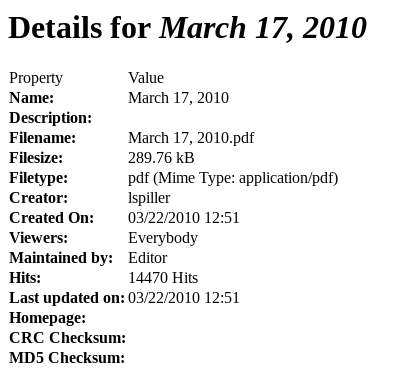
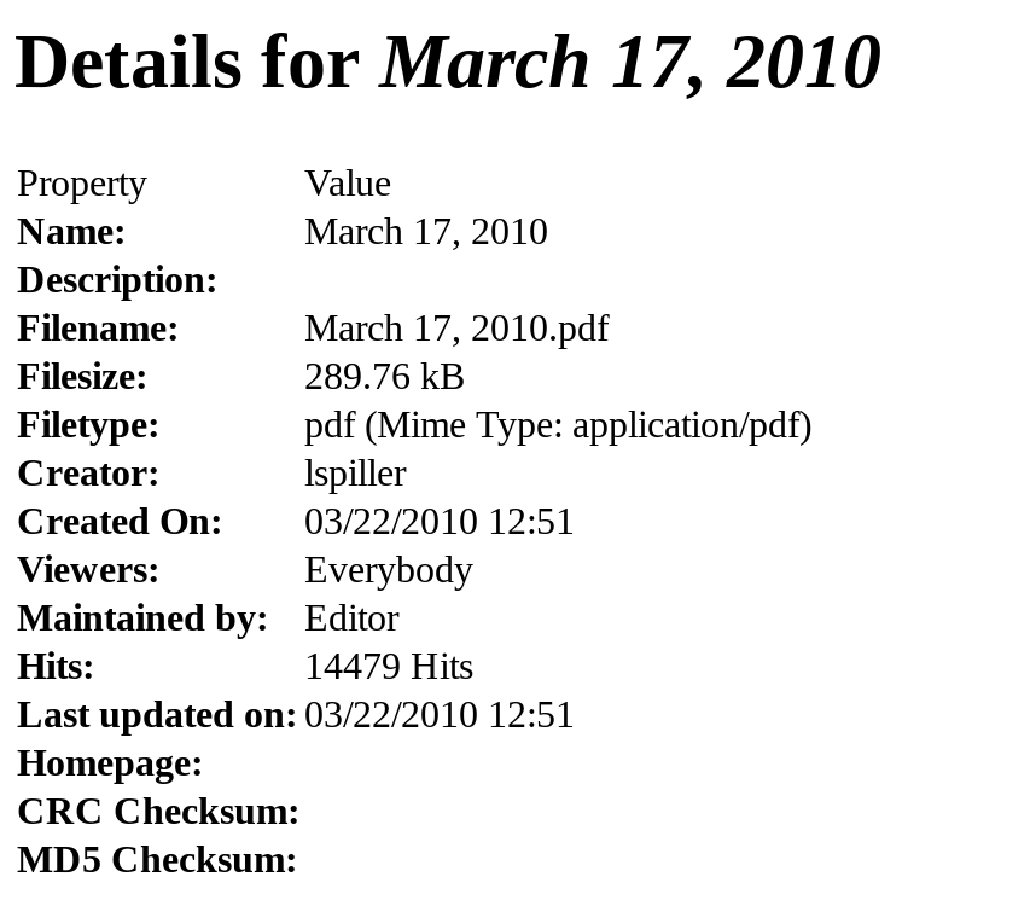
[128,269,198,286] 14470 Hits -> [304,645,473,686] 14479 Hits

